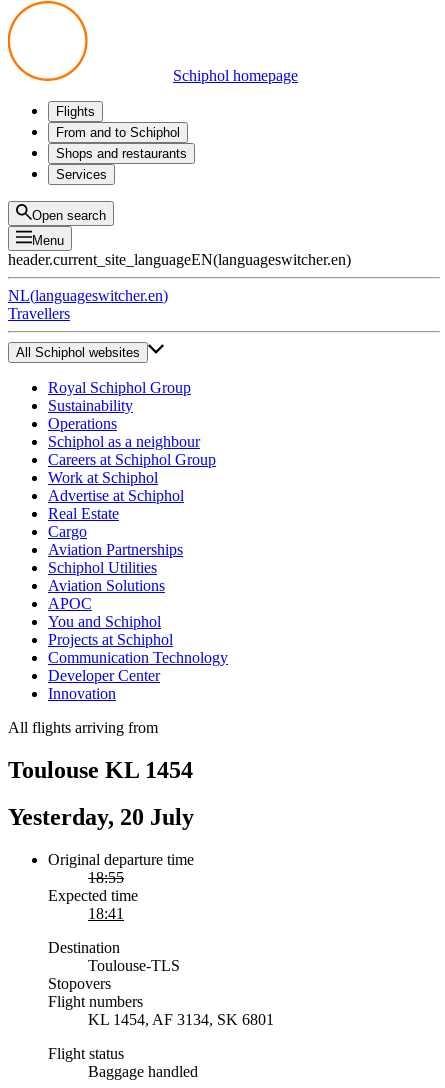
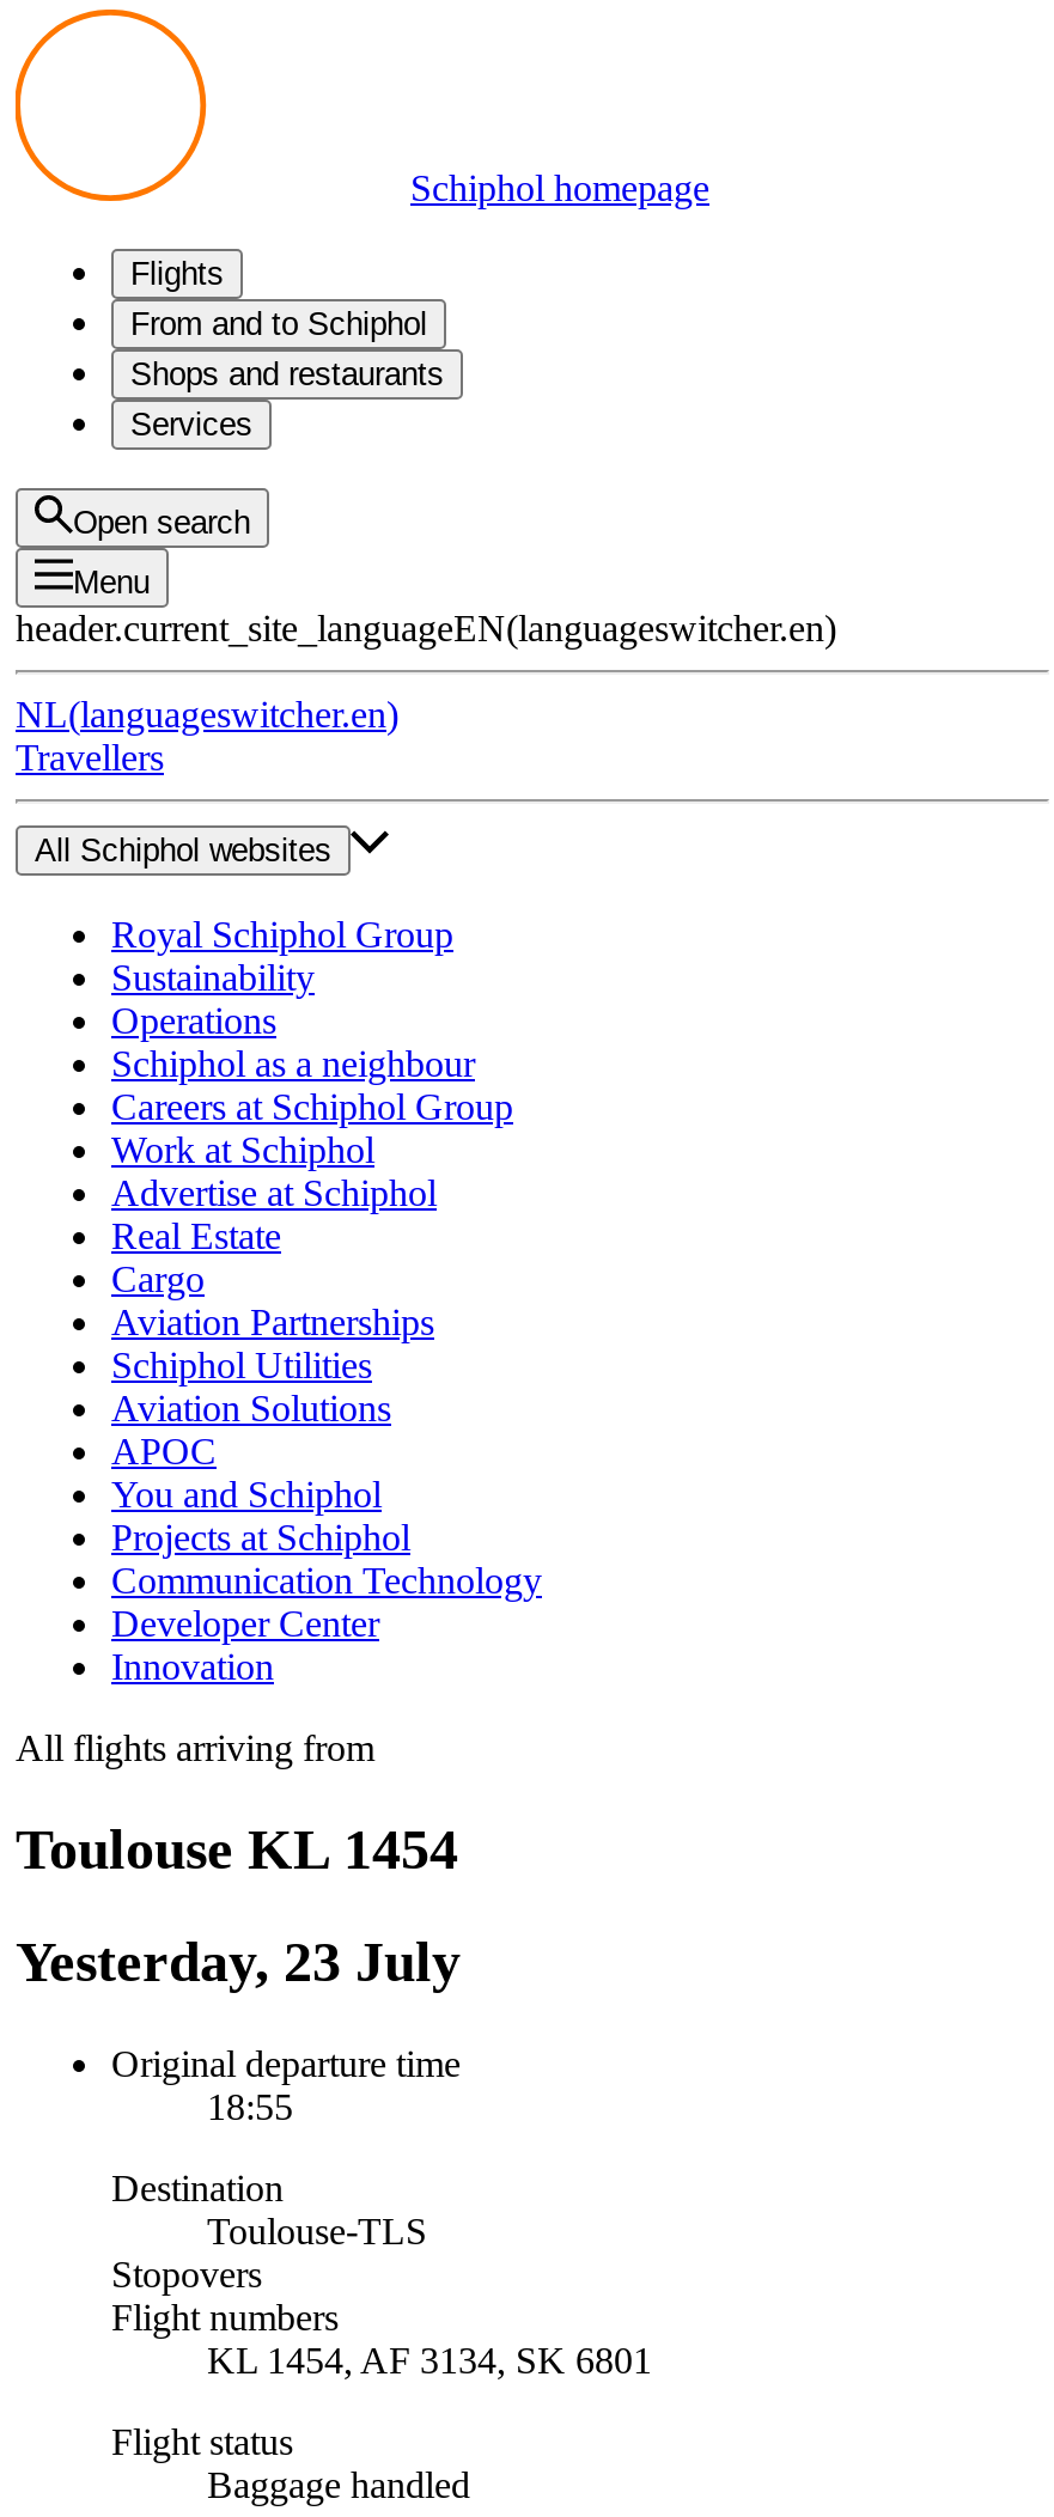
[8,804,194,830] Yesterday, 20 July -> [16,1930,461,1993] Yesterday, 23 July
[48,887,138,922] Expected time | 18:41 -> none

